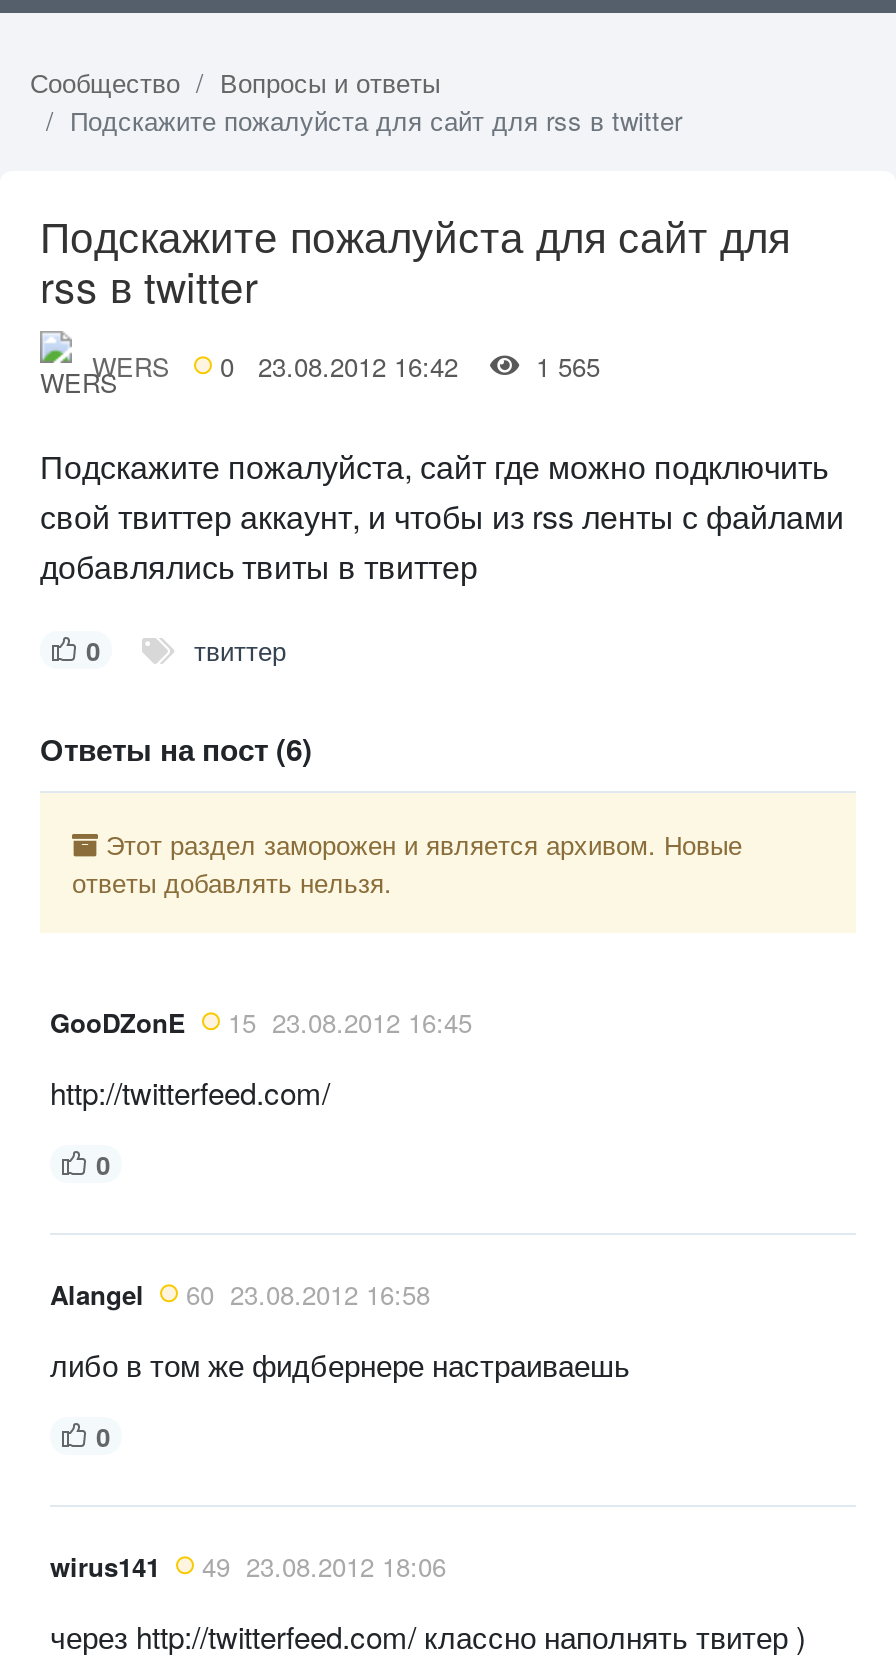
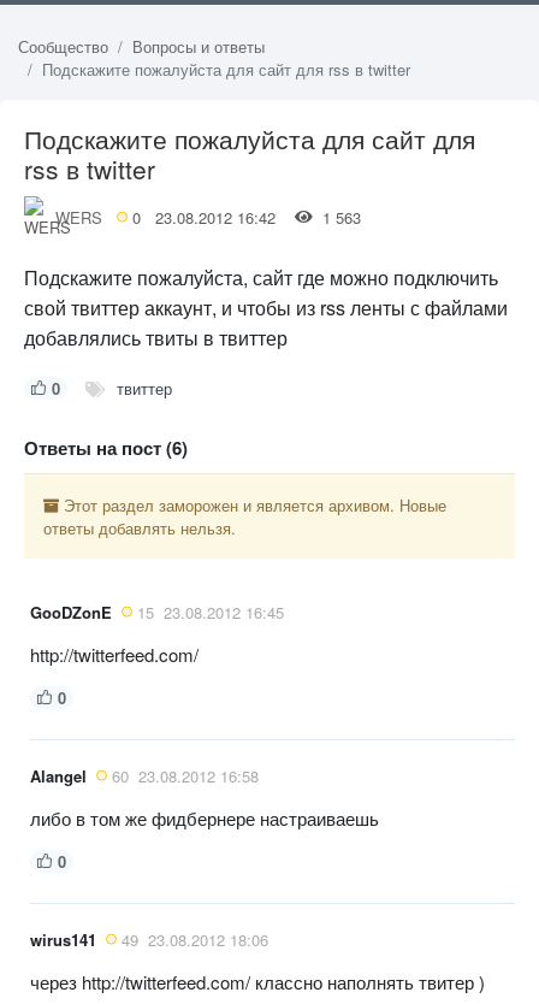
[92,346,632,384] WERS 0 23.08.2012 16:42 1 565 -> [55,205,380,228] WERS 0 23.08.2012 16:42 1 563

